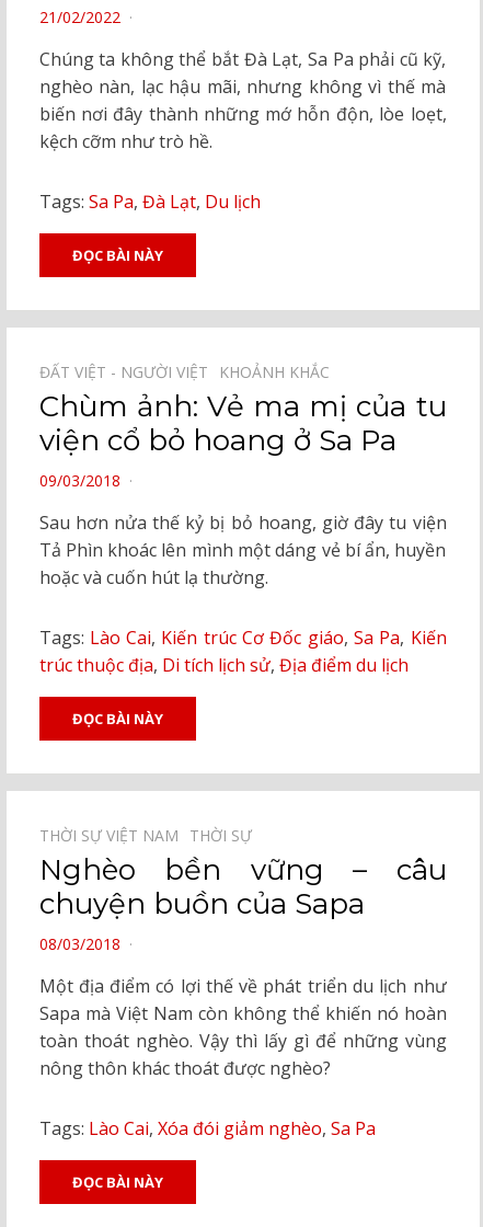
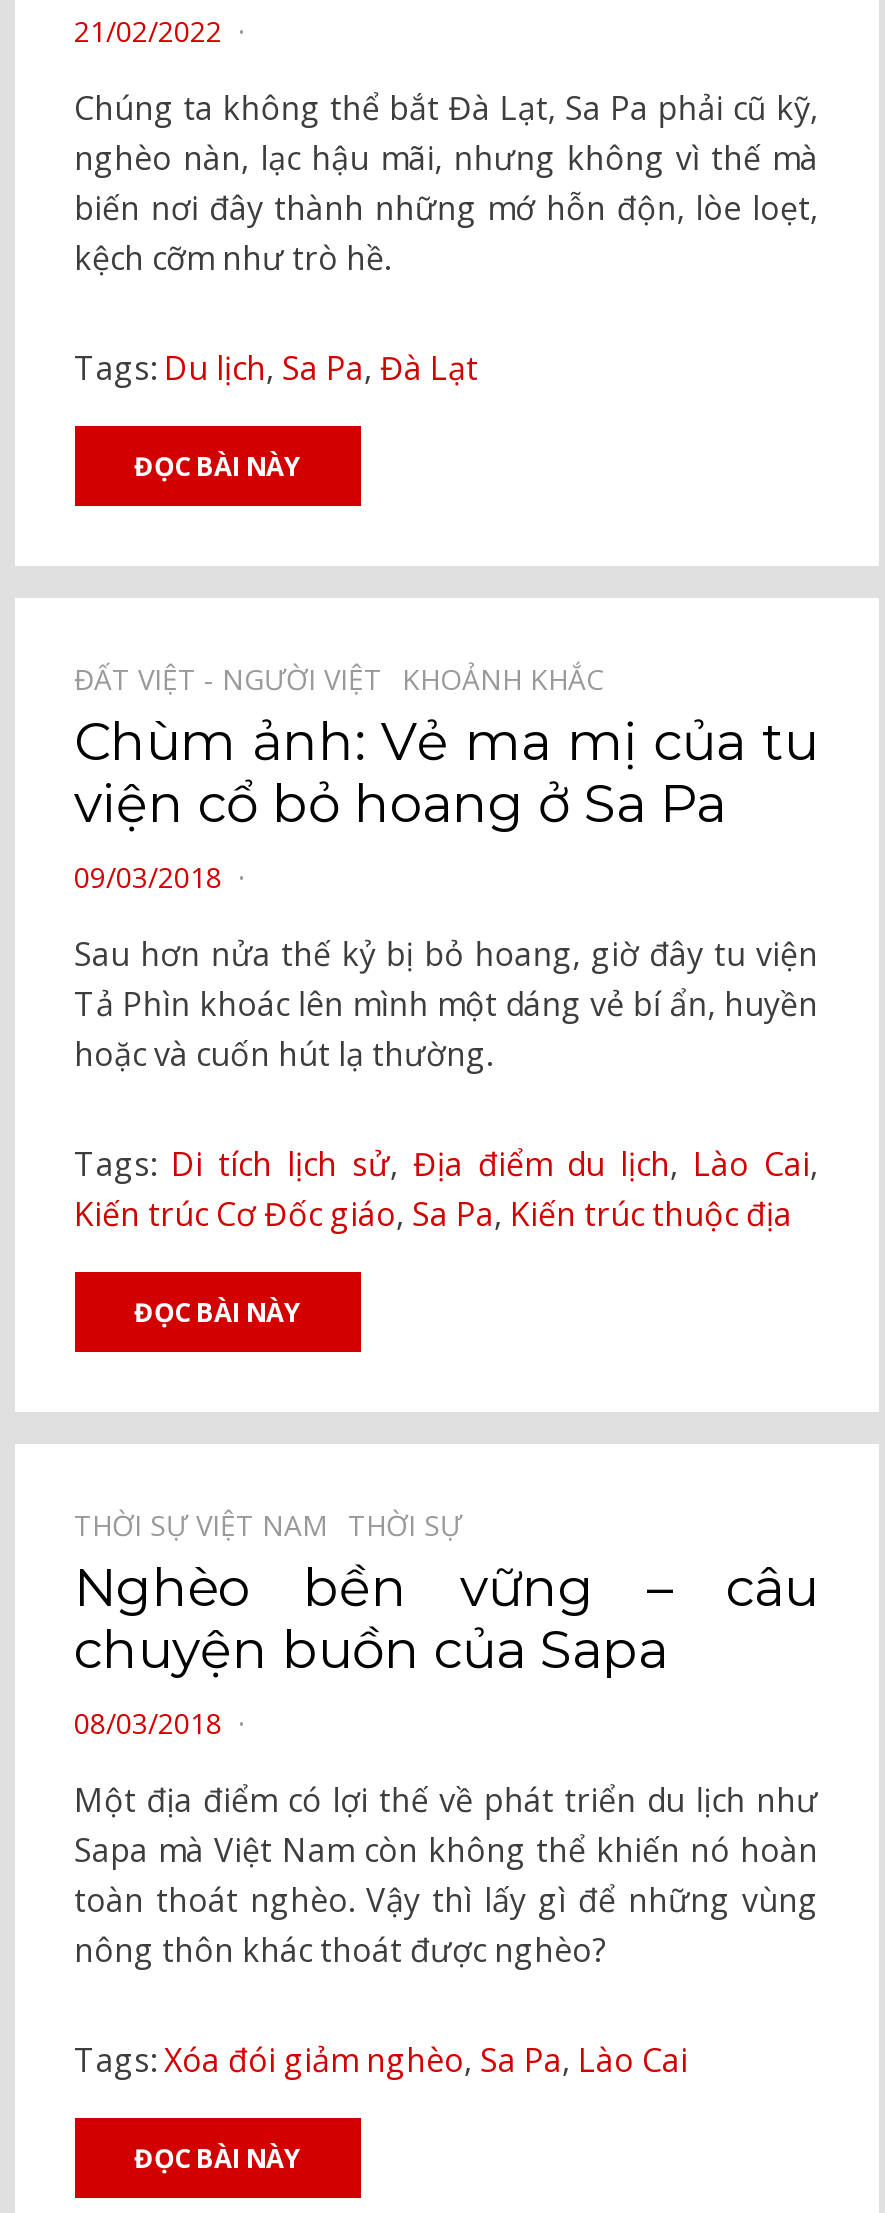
[39,189,260,213] Tags: Sa Pa, Đà Lạt, Du lịch -> [74,346,478,390] Tags: Du lịch, Sa Pa, Đà Lạt
[39,625,446,677] Tags: Lào Cai, Kiến trúc Cơ Đốc giáo, Sa Pa, Kiến | trúc thuộc địa, Di tích lịch sử, Địa điểm du lịch -> [74,1142,818,1236] Tags: Di tích lịch sử, Địa điểm du lịch, Lào Cai, | Kiến trúc Cơ Đốc giáo, Sa Pa, Kiến trúc thuộc địa
[39,1116,375,1140] Tags: Lào Cai, Xóa đói giảm nghèo, Sa Pa -> [74,2038,688,2082] Tags: Xóa đói giảm nghèo, Sa Pa, Lào Cai

